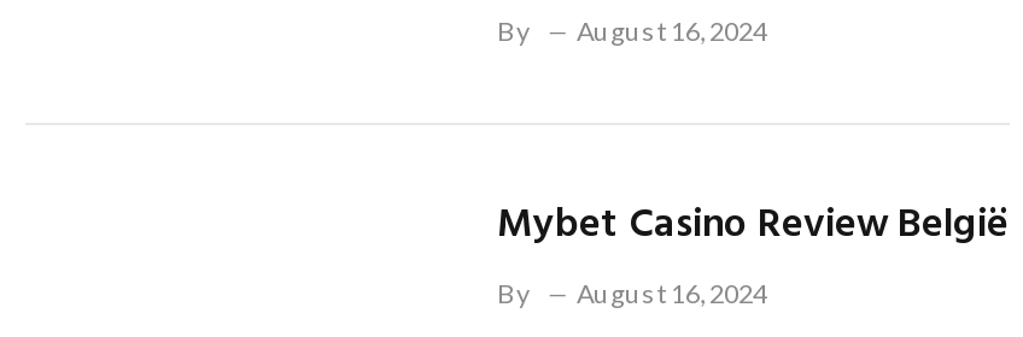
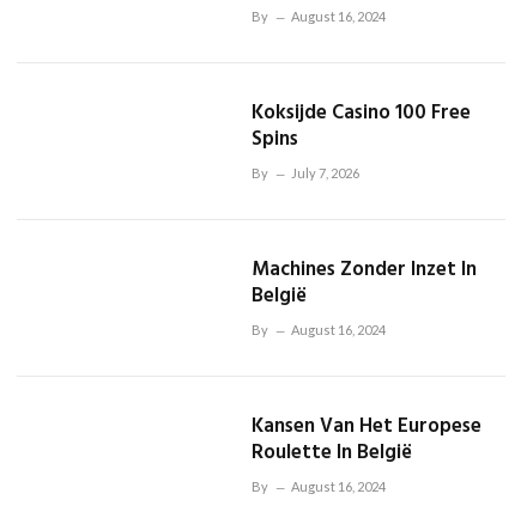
[497,192,1009,257] Mybet Casino Review België -> [251,96,481,468] Koksijde Casino 100 Free | Spins | By | July 7, 2026 | Machines Zonder Inzet In | België | By | August 16, 2024 | Kansen Van Het Europese | Roulette In België

